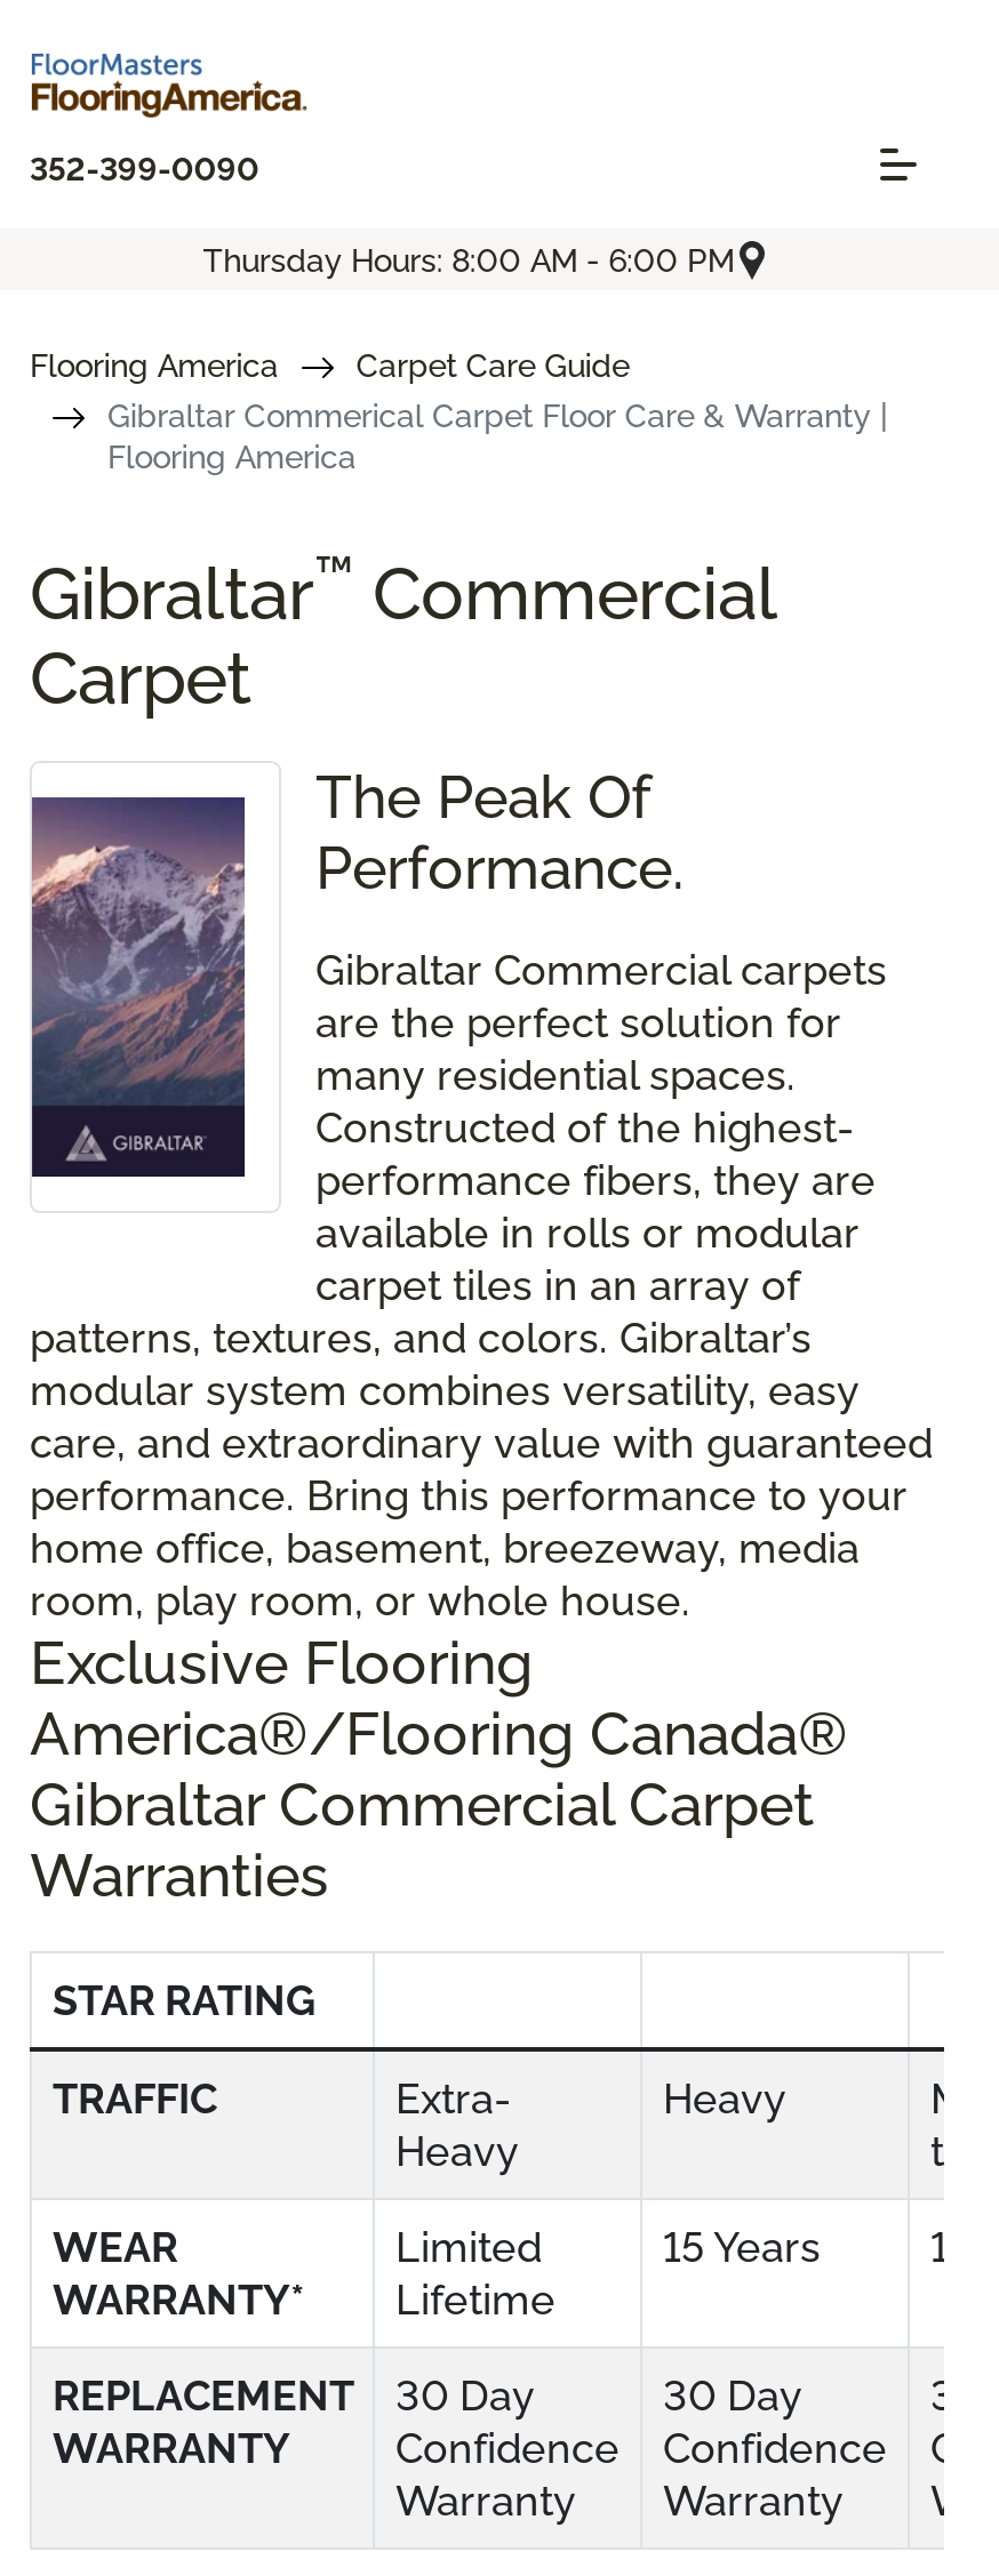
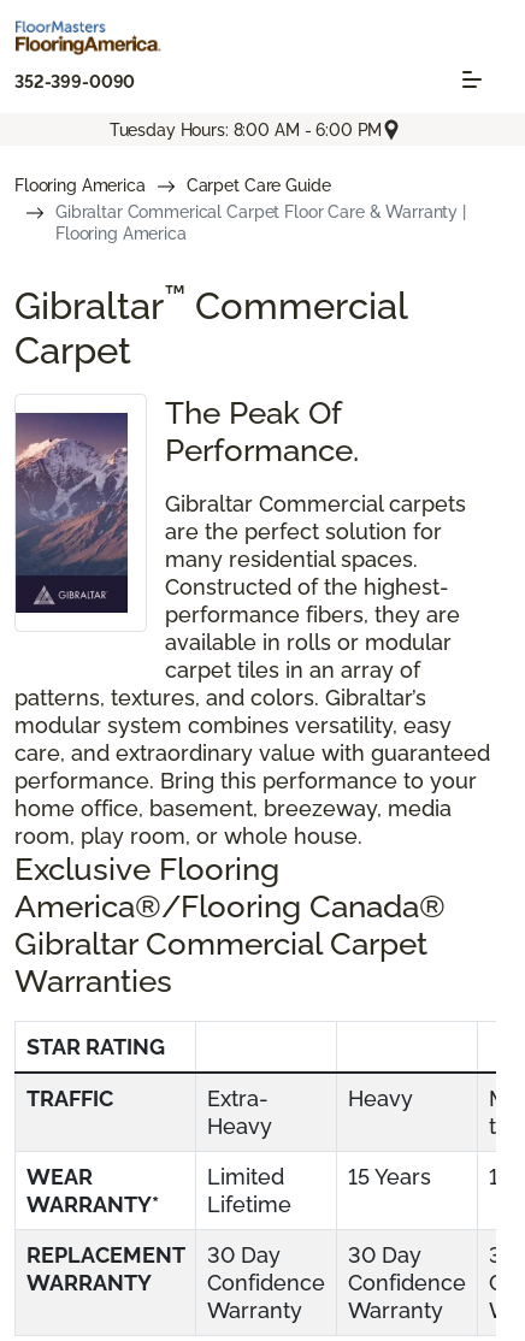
[203,241,734,278] Thursday Hours: 8:00 AM - 6:00 PM -> [109,120,382,139] Tuesday Hours: 8:00 AM - 6:00 PM

